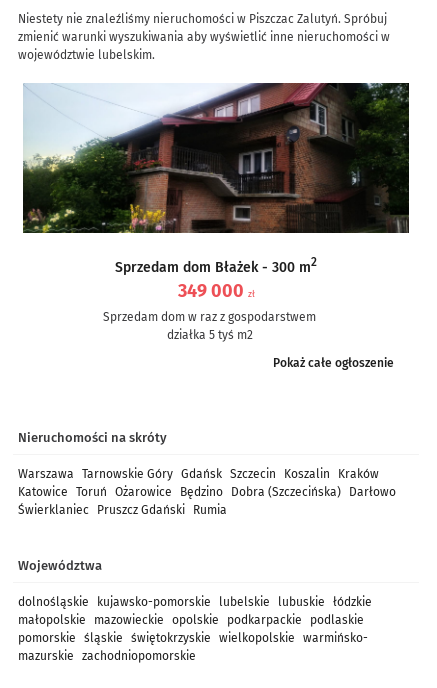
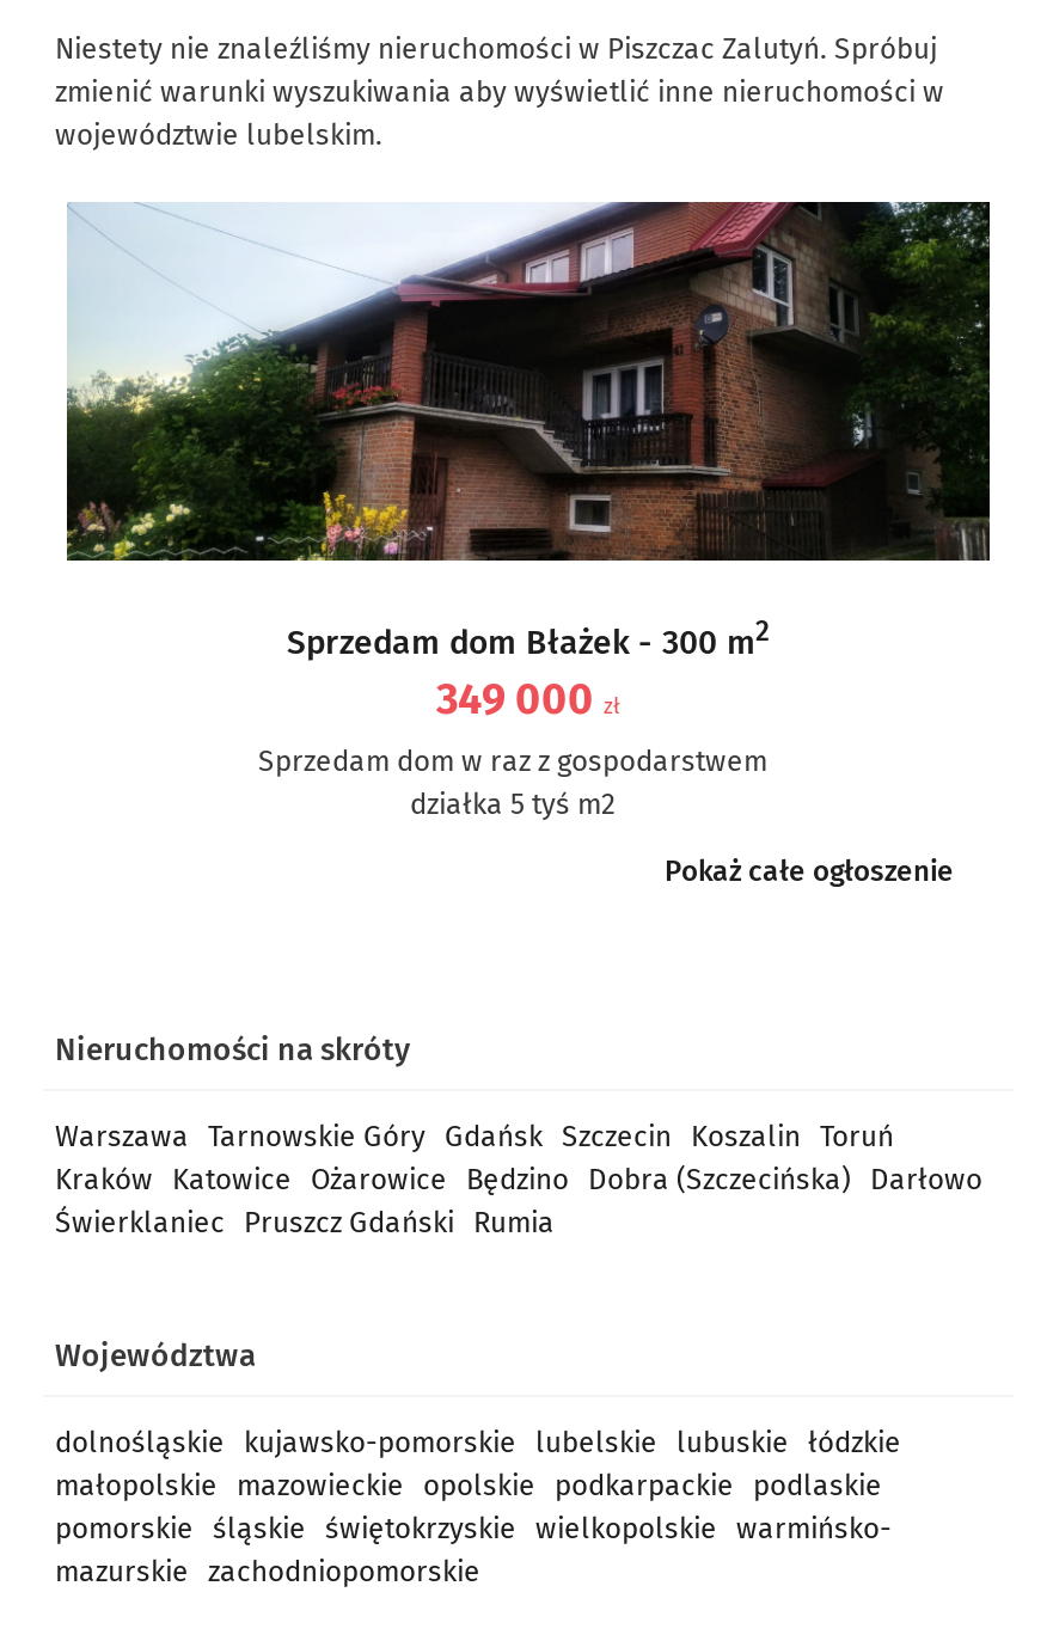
[18,467,379,481] Warszawa Tarnowskie Góry Gdańsk Szczecin Koszalin Kraków -> [55,1119,894,1153] Warszawa Tarnowskie Góry Gdańsk Szczecin Koszalin Toruń
[18,485,396,499] Katowice Toruń Ożarowice Będzino Dobra (Szczecińska) Darłowo -> [55,1162,982,1196] Kraków Katowice Ożarowice Będzino Dobra (Szczecińska) Darłowo

